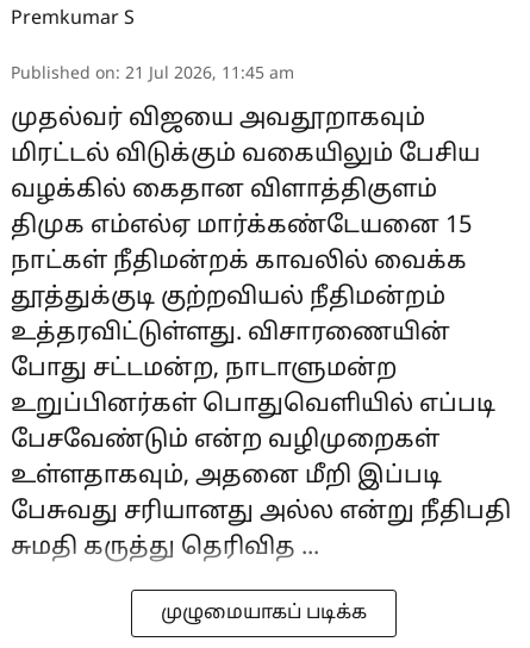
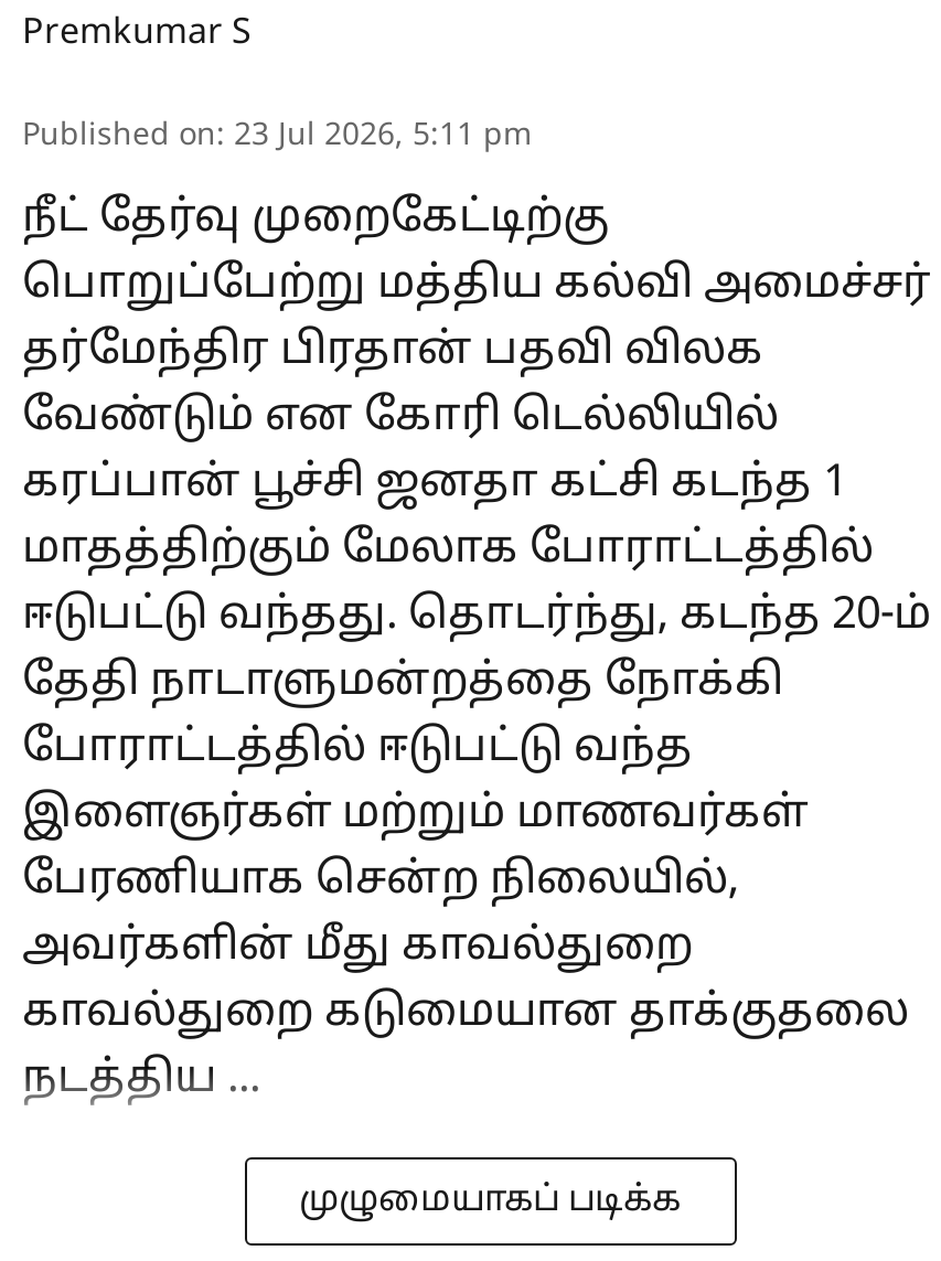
[11,64,294,85] Published on: 21 Jul 2026, 11:45 am -> [22,118,532,156] Published on: 23 Jul 2026, 5:11 pm
[11,105,511,562] முதல்வர் விஜயை அவதூறாகவும் | மிரட்டல் விடுக்கும் வகையிலும் பேசிய | வழக்கில் கைதான விளாத்திகுளம் | திமுக எம்எல்ஏ மார்க்கண்டேயனை 15 | நாட்கள் நீதிமன்றக் காவலில் வைக்க | தூத்துக்குடி குற்றவியல் நீதிமன்றம் | உத்தரவிட்டுள்ளது. விசாரணையின் | போது சட்டமன்ற, நாடாளுமன்ற | உறுப்பினர்கள் பொதுவெளியில் எப்படி | பேசவேண்டும் என்ற வழிமுறைகள் | உள்ளதாகவும், அதனை மீறி இப்படி | பேசுவது சரியானது அல்ல என்று நீதிபதி | சுமதி கருத்து தெரிவித ... -> [22,193,931,1107] நீட் தேர்வு முறைகேட்டிற்கு | பொறுப்பேற்று மத்திய கல்வி அமைச்சர் | தர்மேந்திர பிரதான் பதவி விலக | வேண்டும் என கோரி டெல்லியில் | கரப்பான் பூச்சி ஜனதா கட்சி கடந்த 1 | மாதத்திற்கும் மேலாக போராட்டத்தில் | ஈடுபட்டு வந்தது. தொடர்ந்து, கடந்த 20-ம் | தேதி நாடாளுமன்றத்தை நோக்கி | போராட்டத்தில் ஈடுபட்டு வந்த | இளைஞர்கள் மற்றும் மாணவர்கள் | பேரணியாக சென்ற நிலையில், | அவர்களின் மீது காவல்துறை | காவல்துறை கடுமையான தாக்குதலை | நடத்திய ...

